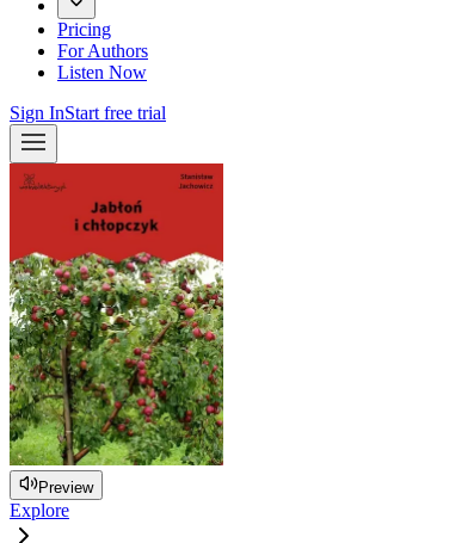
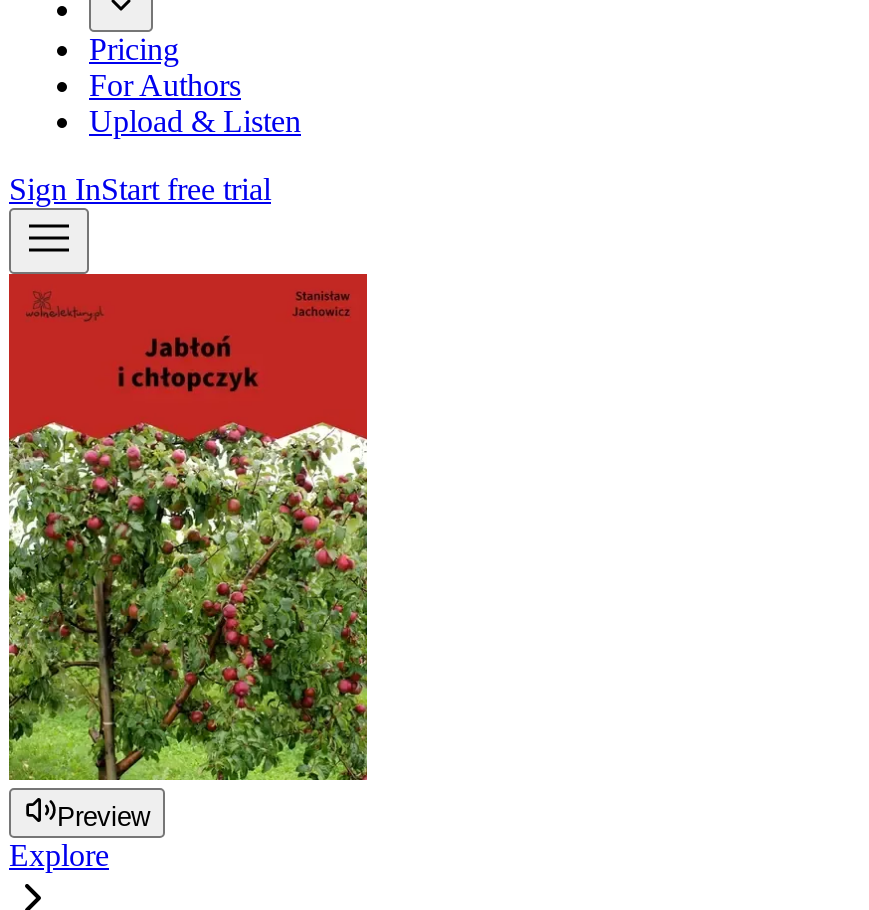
[57,62,147,82] Listen Now -> [89,104,301,138] Upload & Listen

